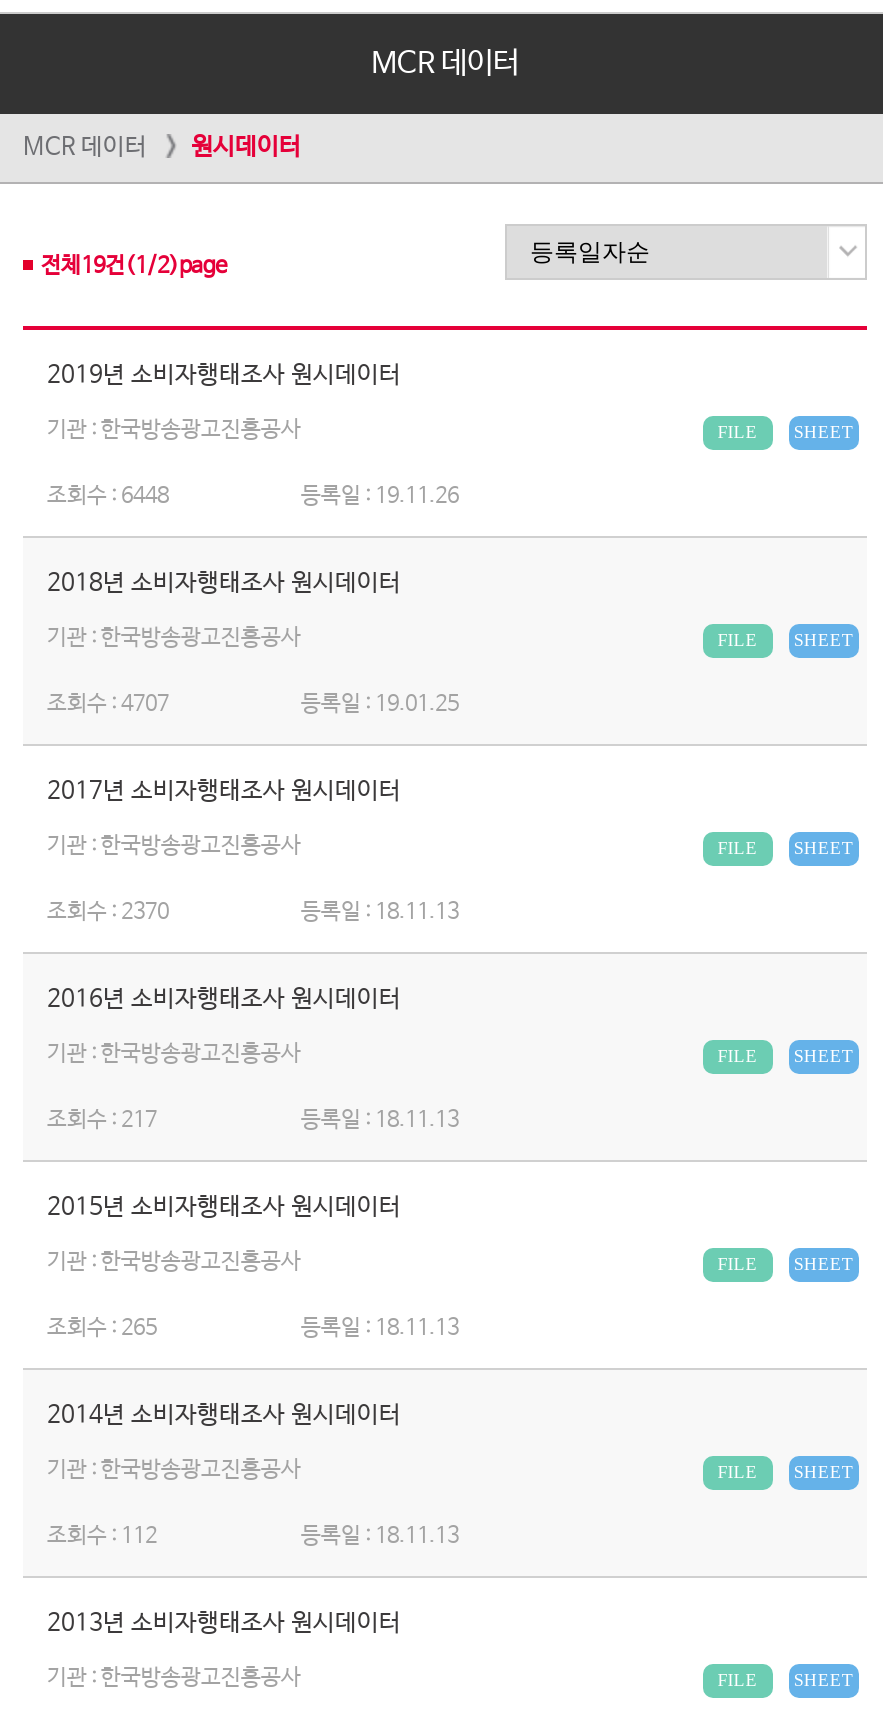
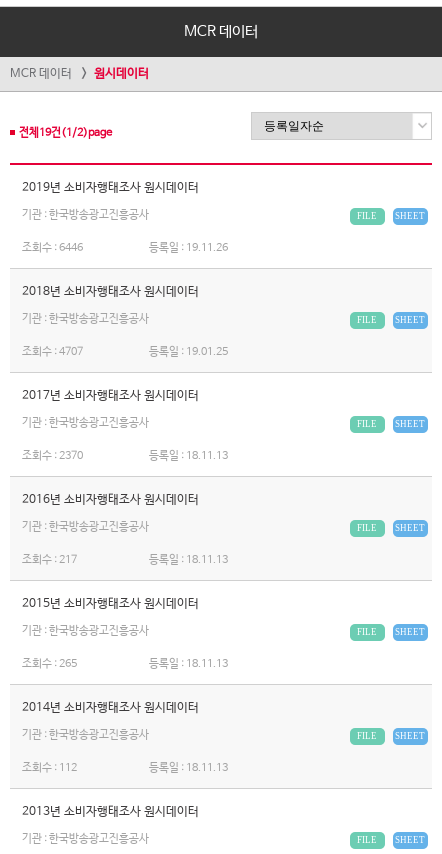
[47,484,169,508] 조회수 : 6448 -> [22,242,83,254] 조회수 : 6446

